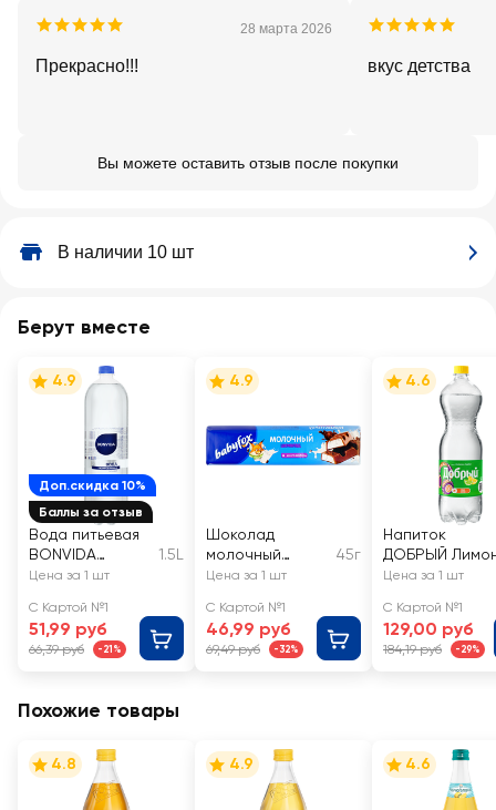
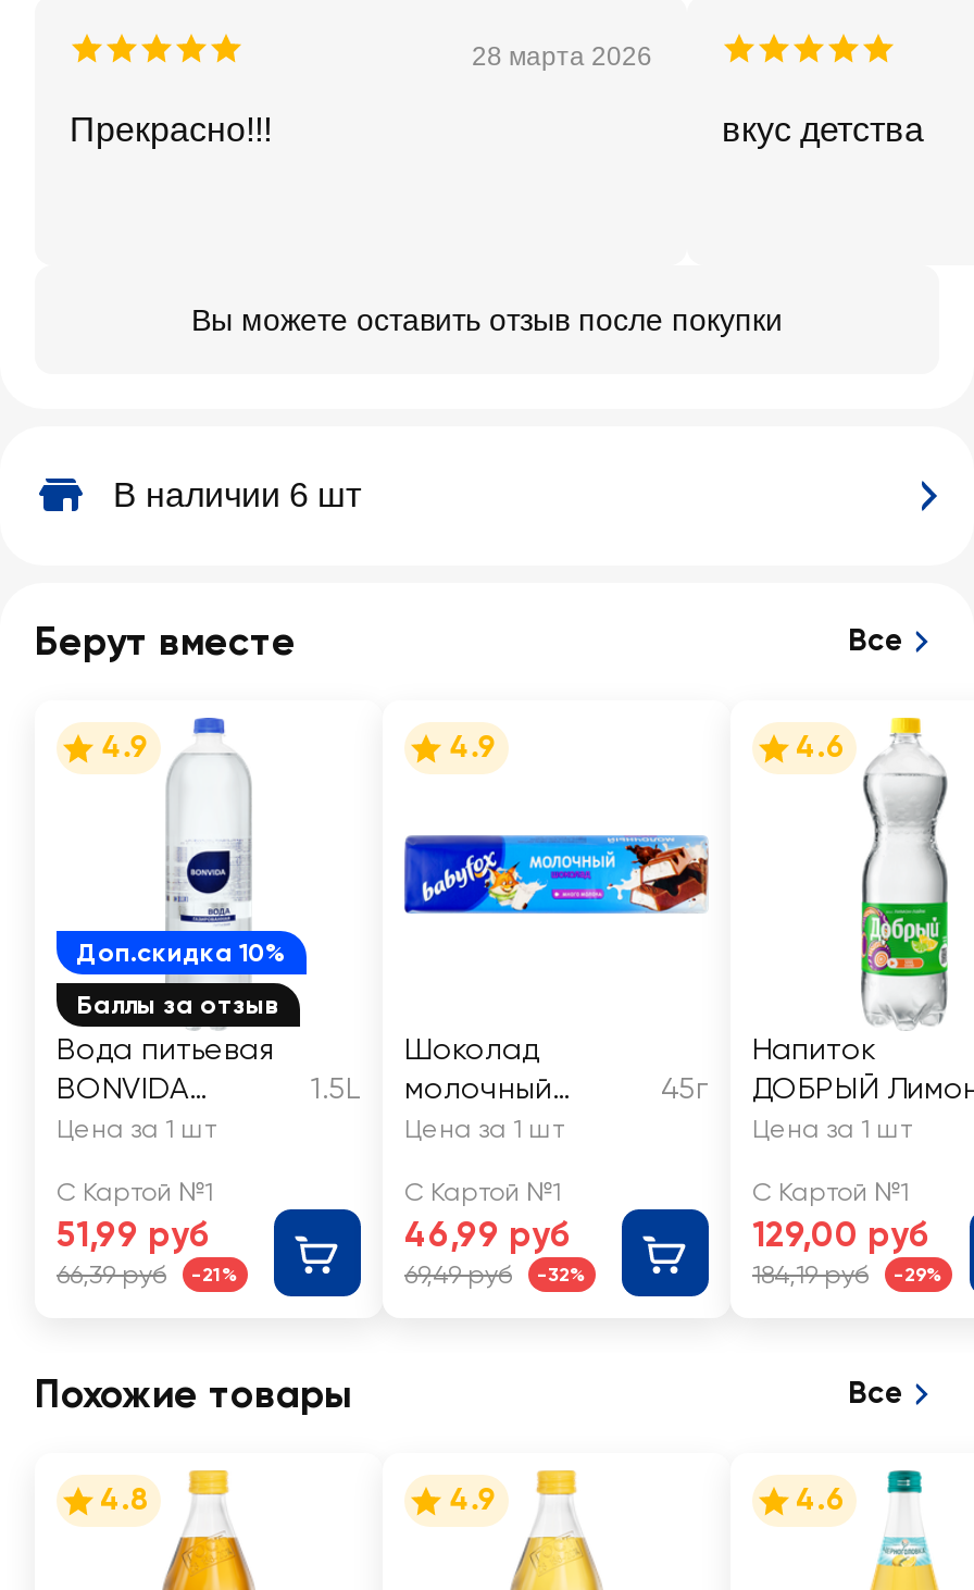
[58,243,194,262] В наличии 10 шт -> [113,476,361,513] В наличии 6 шт
none -> [848,622,904,659] Все
none -> [848,1375,904,1412] Все

